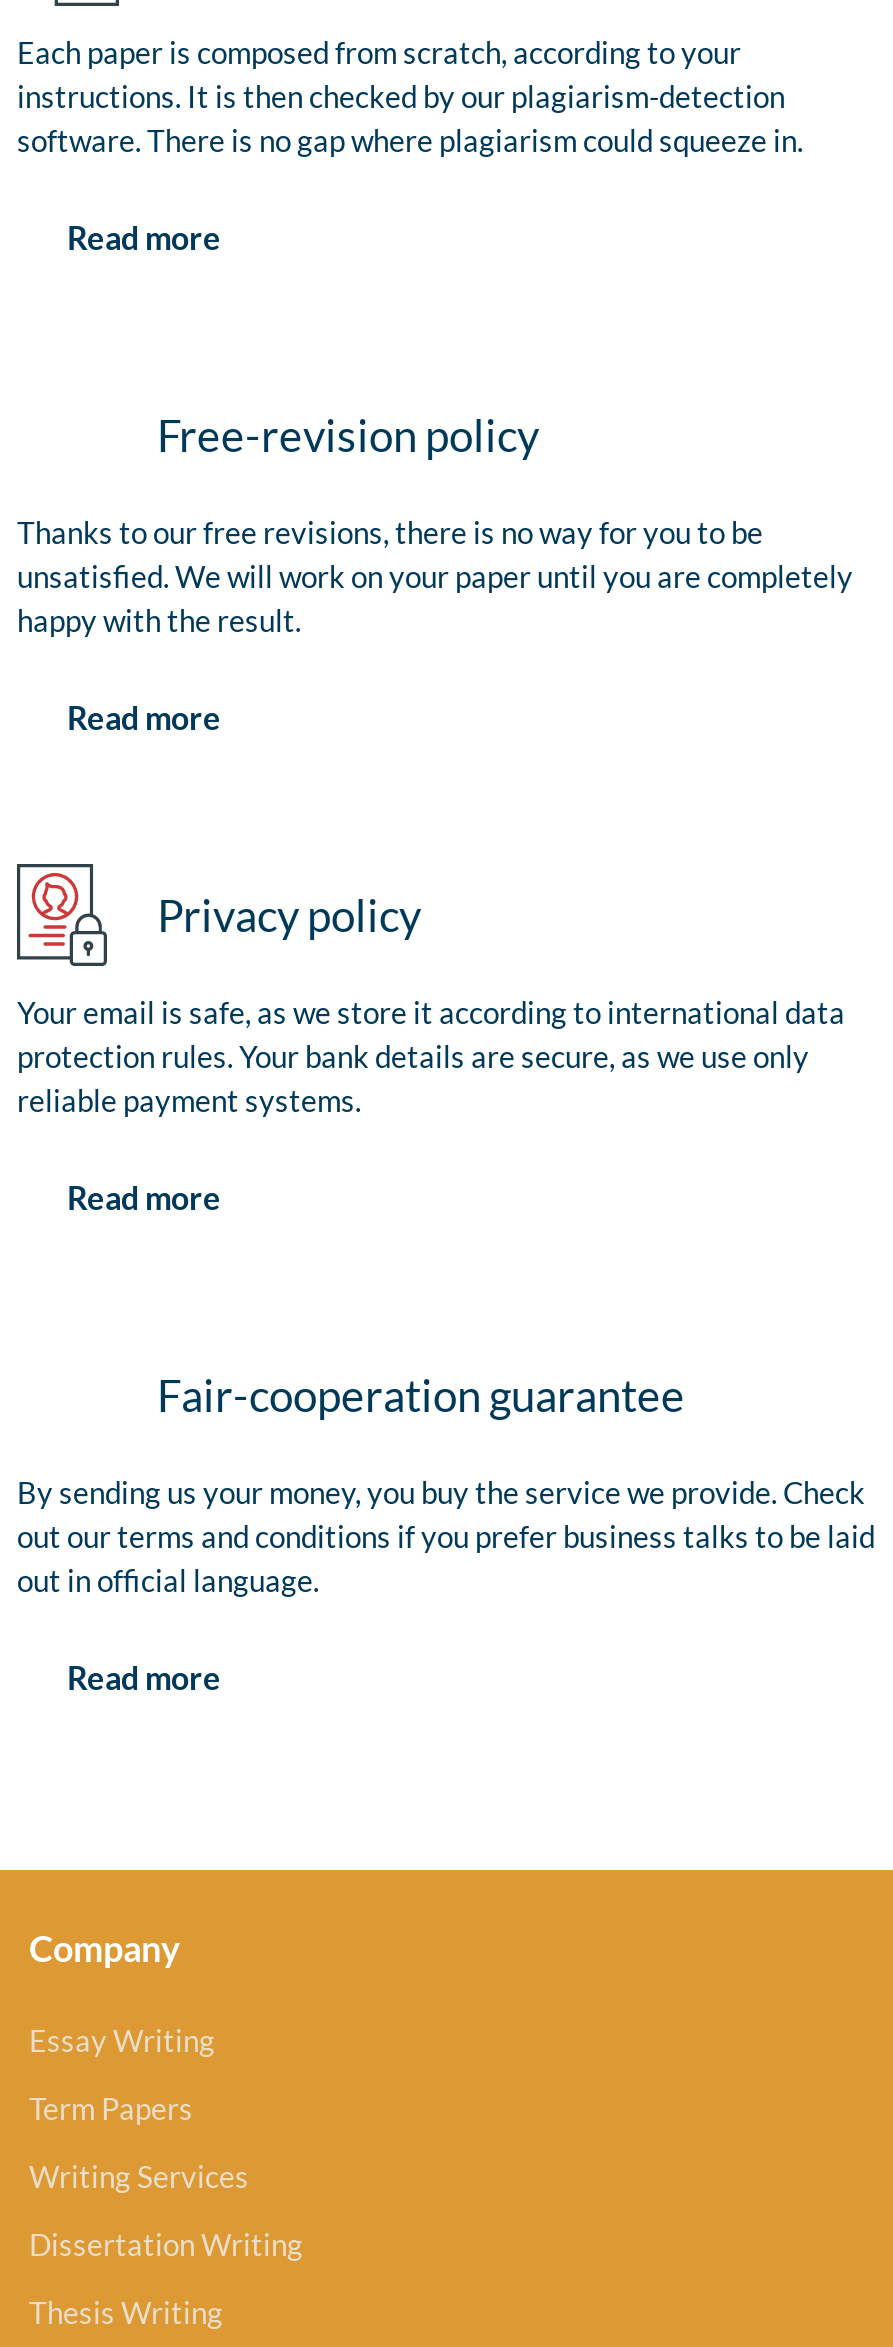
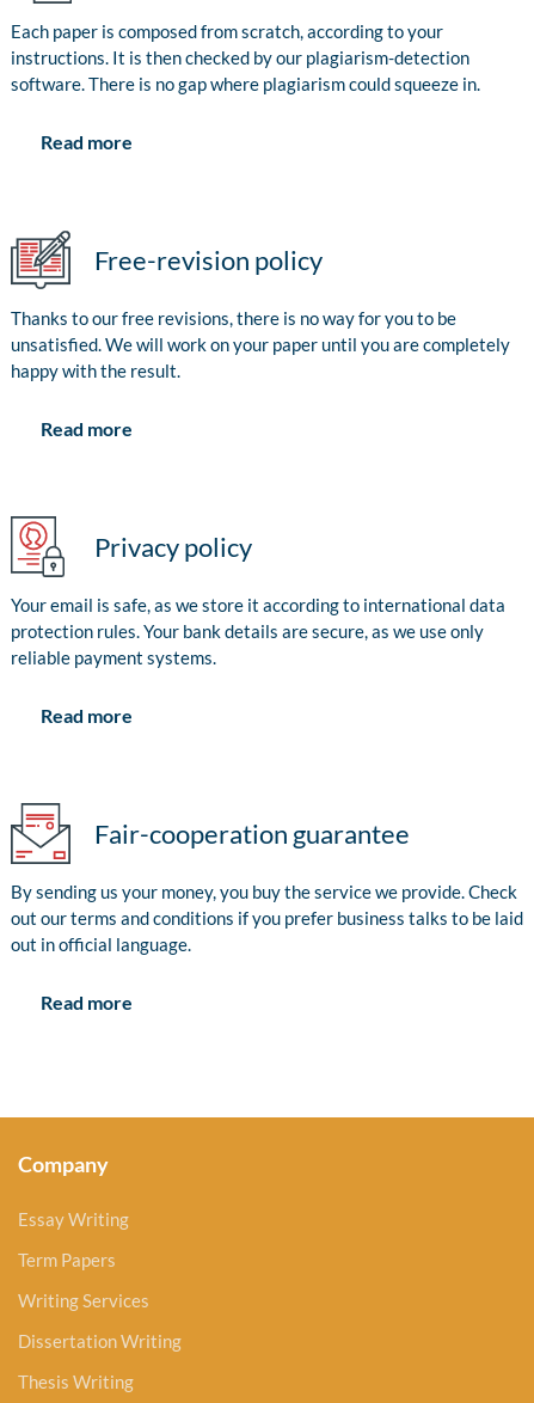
none -> [10,229,72,290] [image]
none -> [10,802,72,865] [image]

